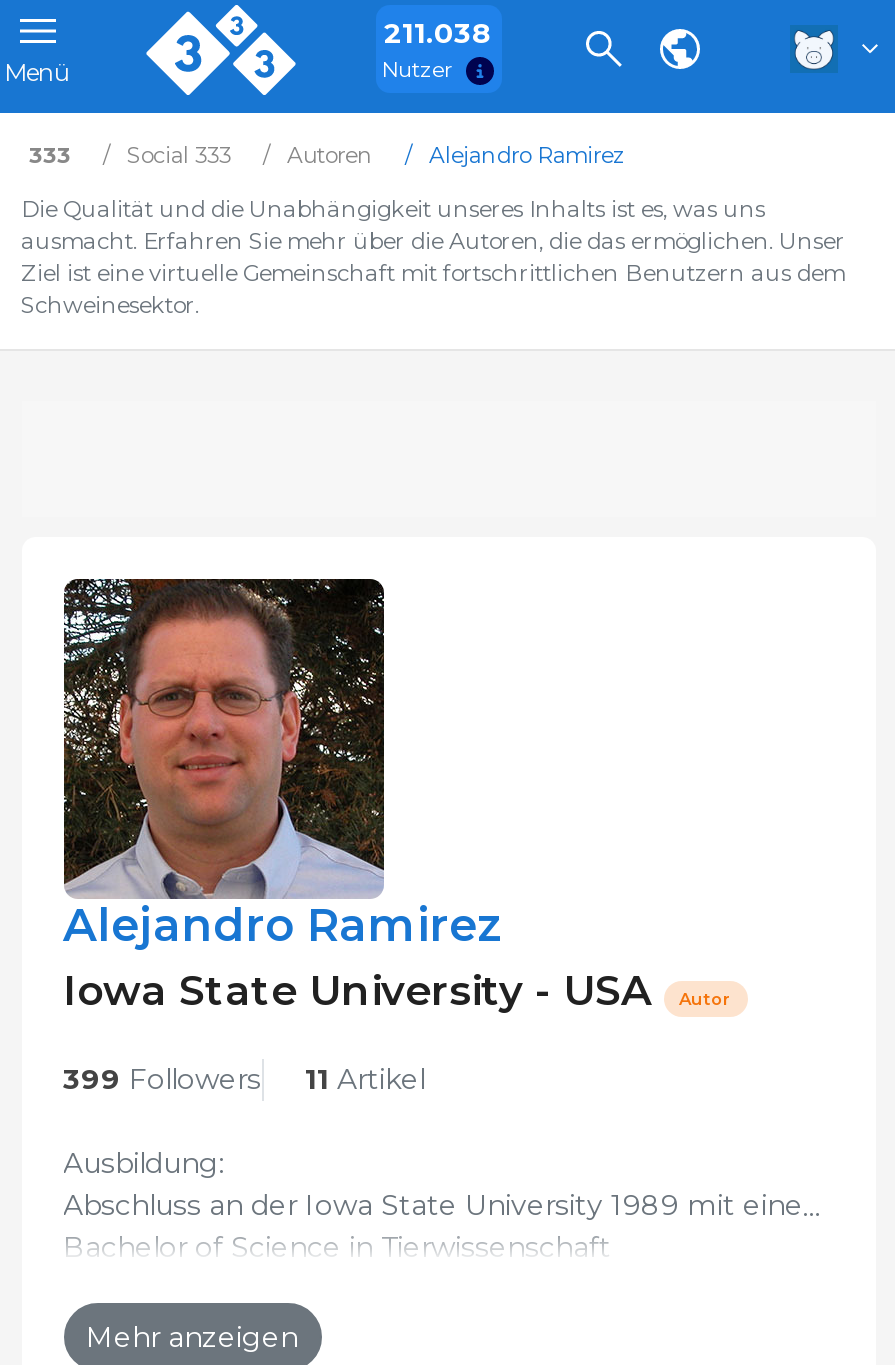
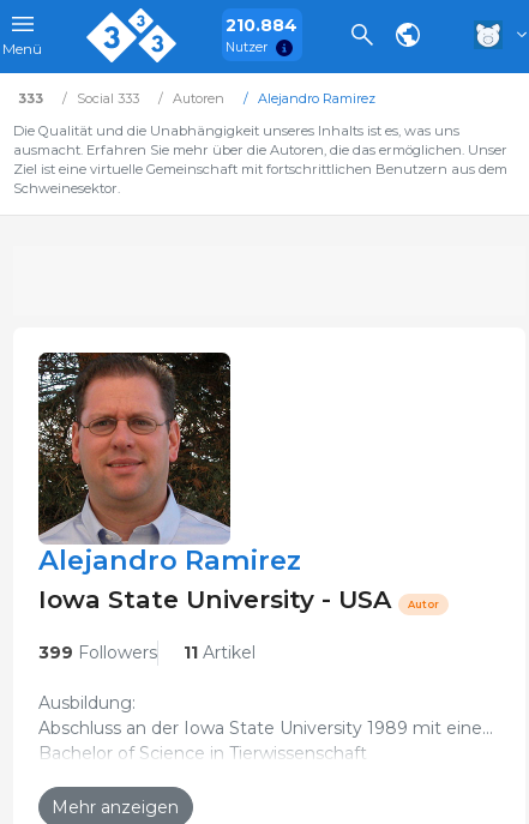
[384,14,492,50] 211.038 -> [226,14,298,35] 210.884

